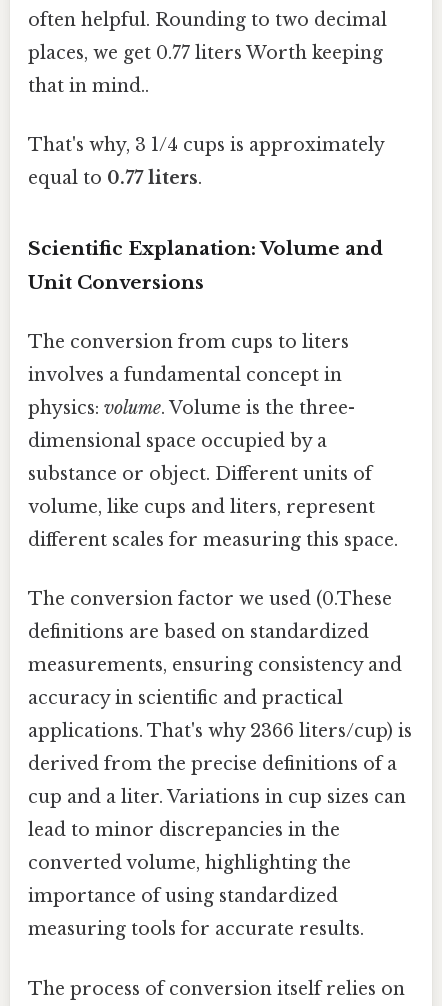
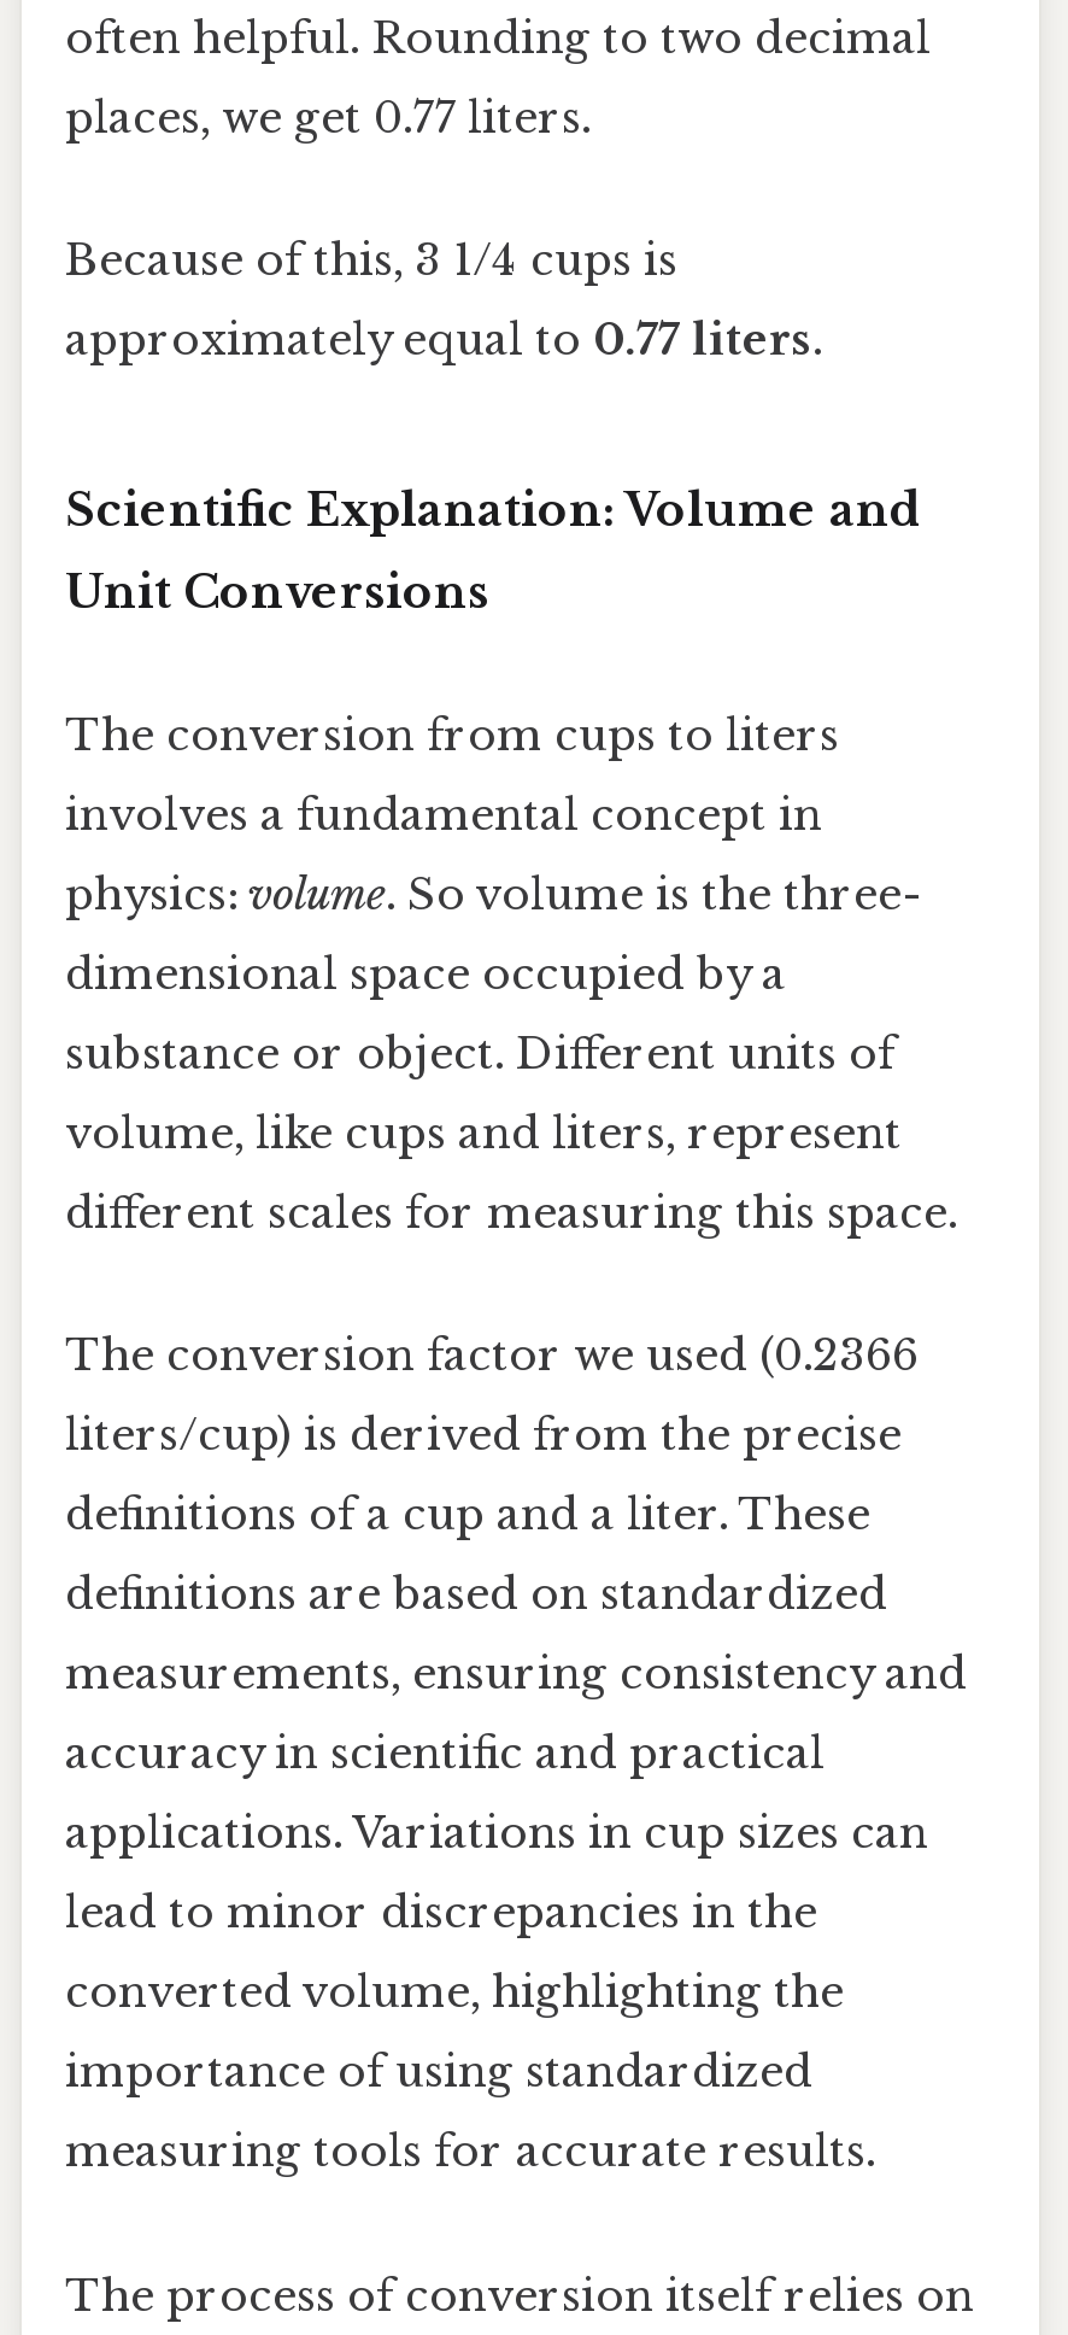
[28,42,384,189] places, we get 0.77 liters Worth keeping | that in mind.. | That's why, 3 1/4 cups is approximately | equal to 0.77 liters. -> [65,91,822,367] places, we get 0.77 liters. | Because of this, 3 1/4 cups is | approximately equal to 0.77 liters.
[28,397,355,419] physics: volume. Volume is the three- -> [65,868,919,921] physics: volume. So volume is the three-
[28,588,392,610] The conversion factor we used (0.These -> [65,1330,919,1542] The conversion factor we used (0.2366 | liters/cup) is derived from the precise | definitions of a cup and a liter. These
moved [28,621,402,709] -> [65,1569,967,1781]: definitions are based on standardized | measurements, ensuring consistency and | accuracy in scientific and practical
[28,720,412,808] applications. That's why 2366 liters/cup) is | derived from the precise definitions of a | cup and a liter. Variations in cup sizes can -> [65,1807,928,1861] applications. Variations in cup sizes can

